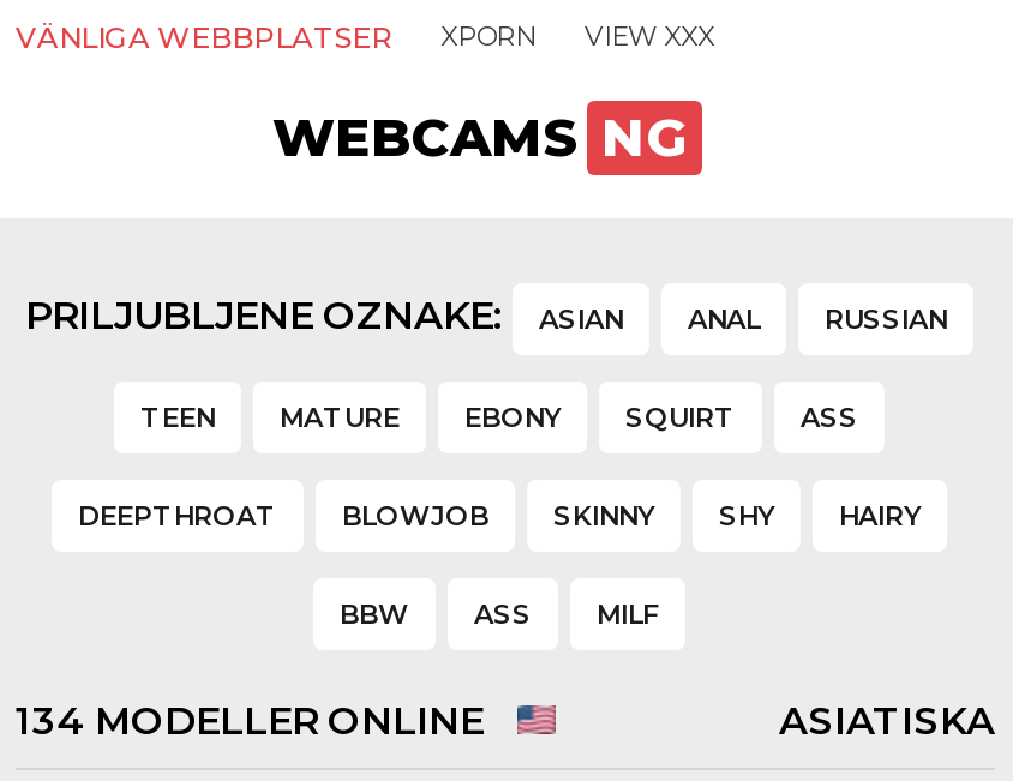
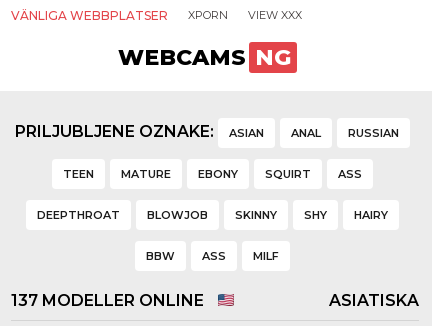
[16,698,493,744] 134 MODELLER ONLINE -> [11,291,208,310] 137 MODELLER ONLINE

